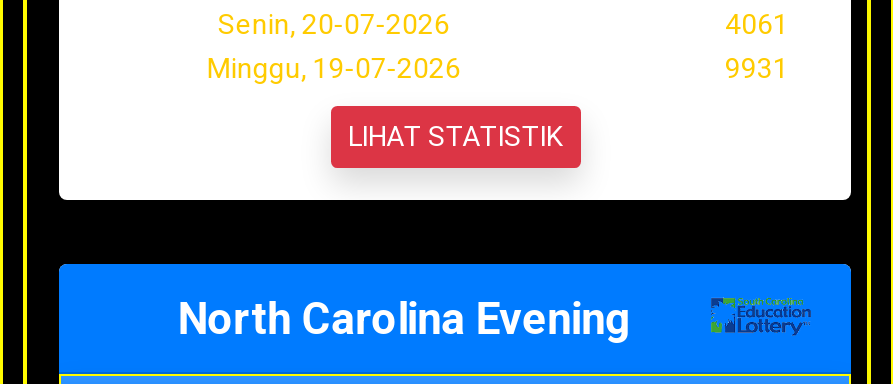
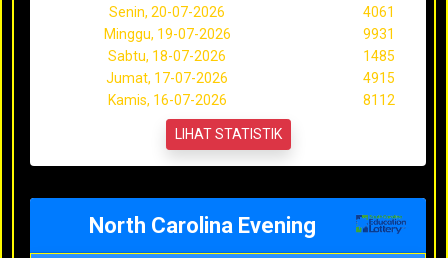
none -> [106,48,395,108] Sabtu, 18-07-2026 | 1485 | Jumat, 17-07-2026 | 4915 | Kamis, 16-07-2026 | 8112

